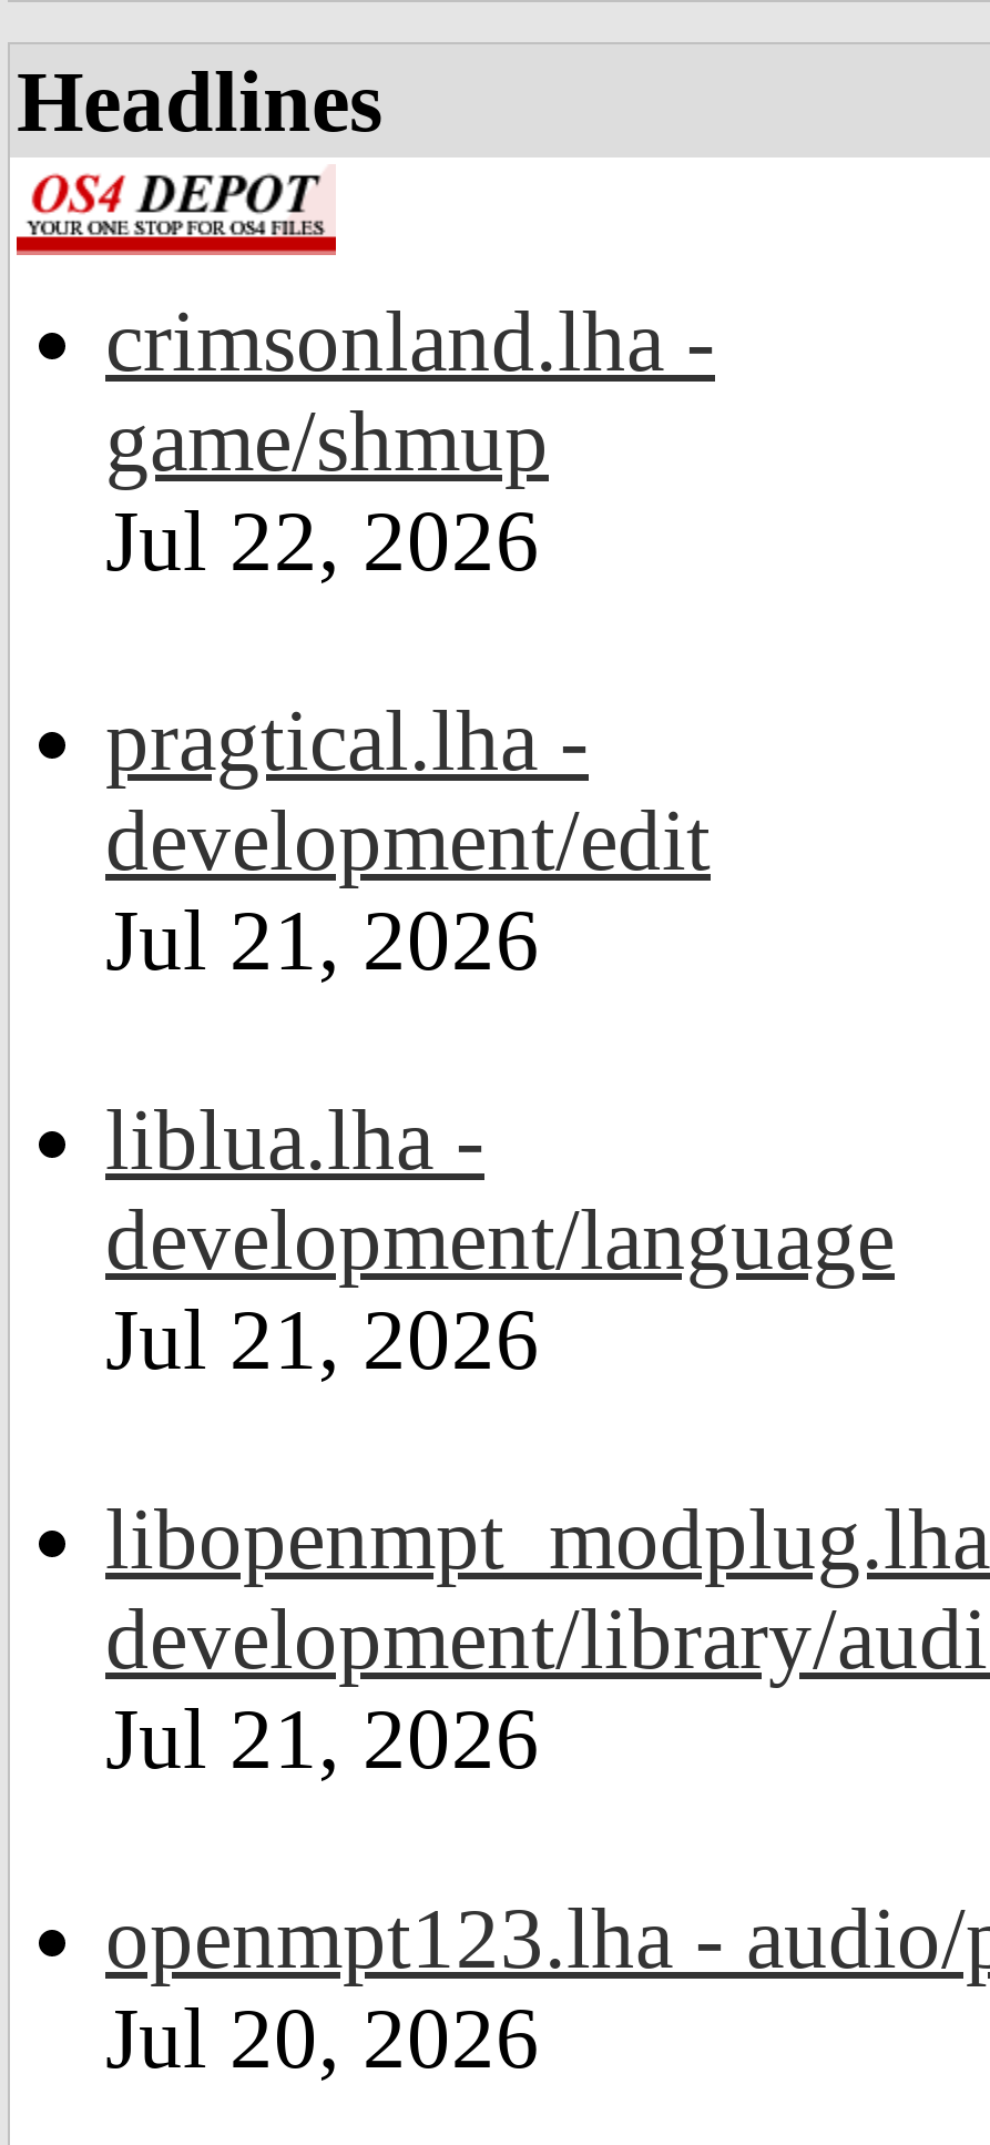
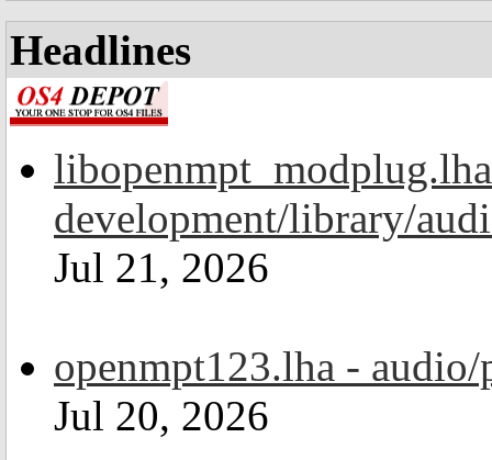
[105,293,895,1386] crimsonland.lha - | game/shmup | Jul 22, 2026 | pragtical.lha - | development/edit | Jul 21, 2026 | liblua.lha - | development/language | Jul 21, 2026 -> none

